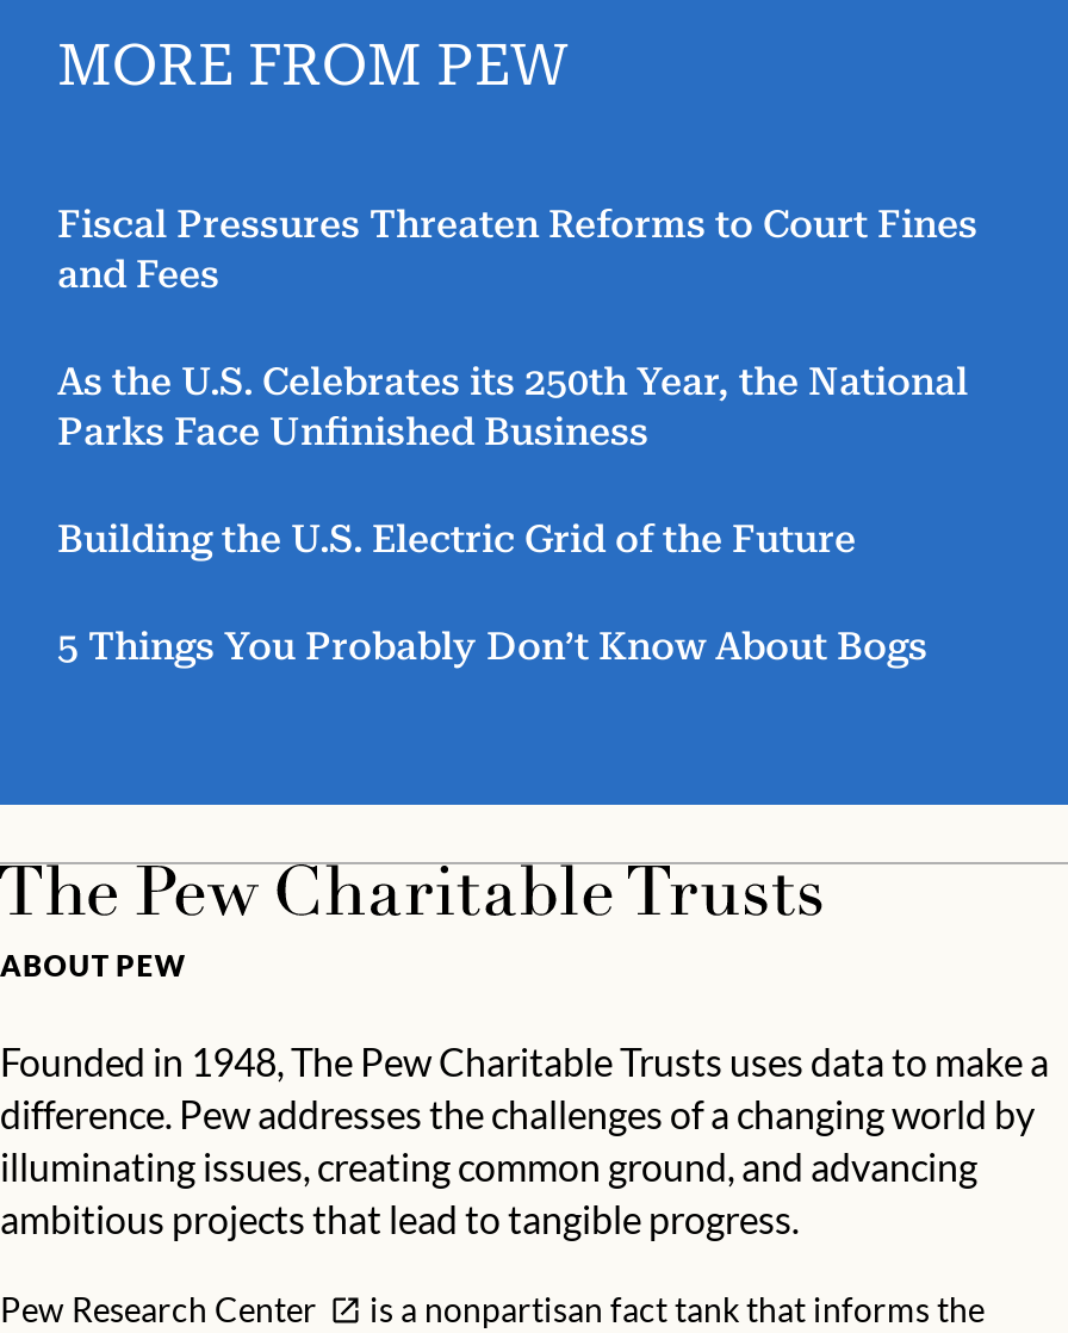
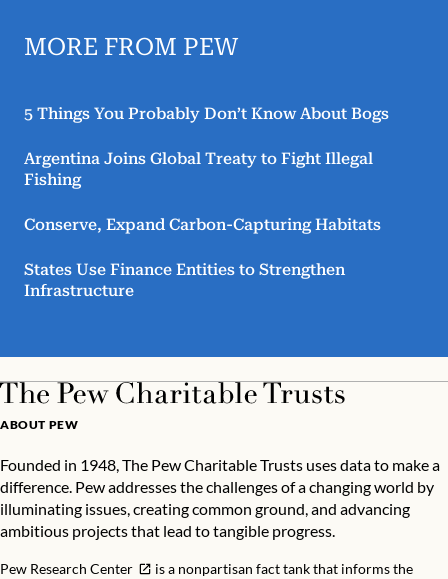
[57,201,977,561] Fiscal Pressures Threaten Reforms to Court Fines | and Fees | As the U.S. Celebrates its 250th Year, the National | Parks Face Unfinished Business | Building the U.S. Electric Grid of the Future -> none
moved [57,623,927,669] -> [24,104,389,123]: 5 Things You Probably Don’t Know About Bogs
none -> [24,149,381,300] Argentina Joins Global Treaty to Fight Illegal | Fishing | Conserve, Expand Carbon-Capturing Habitats | States Use Finance Entities to Strengthen | Infrastructure

